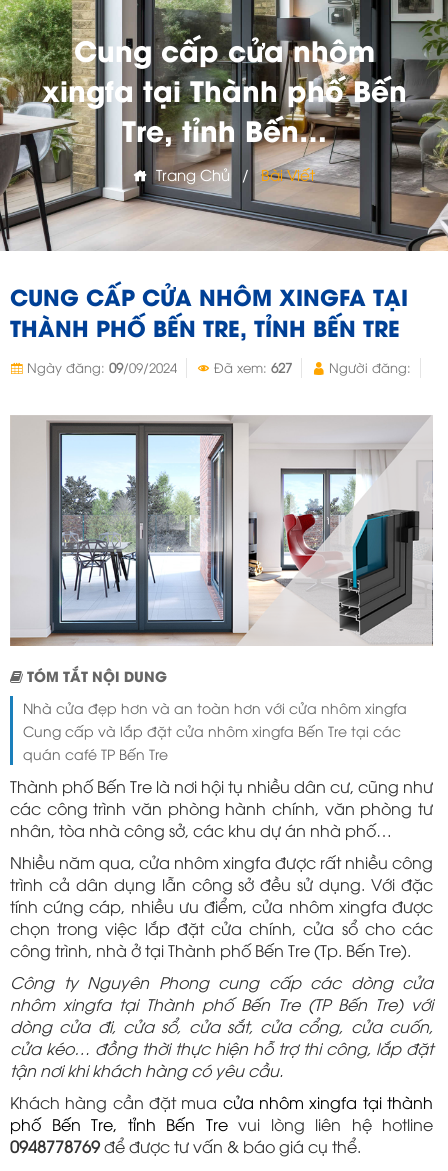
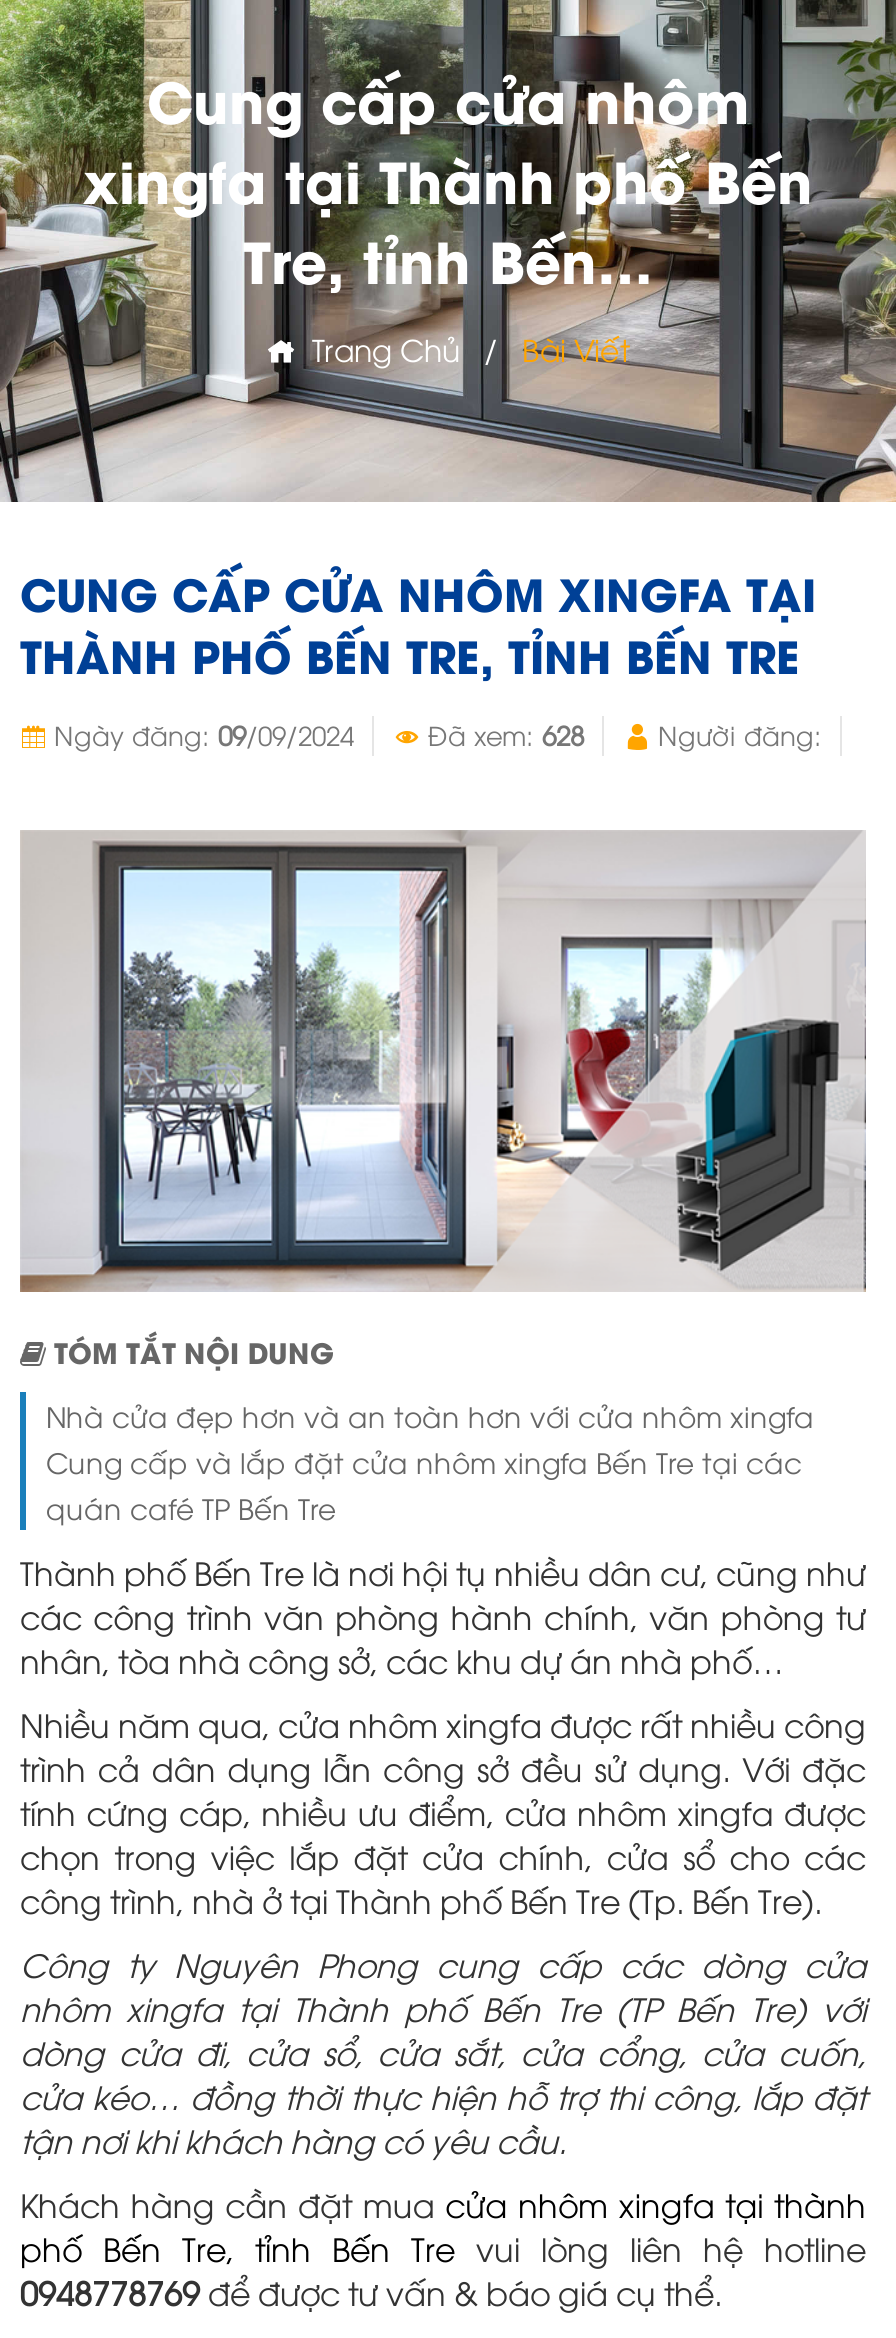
[23,358,411,376] Ngày đăng: 09/09/2024 Đã xem: 627 Người đăng: -> [46,716,822,752] Ngày đăng: 09/09/2024 Đã xem: 628 Người đăng:

